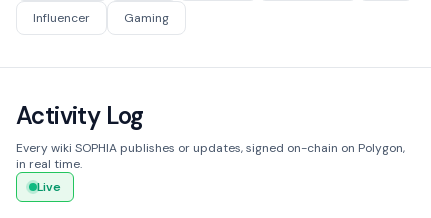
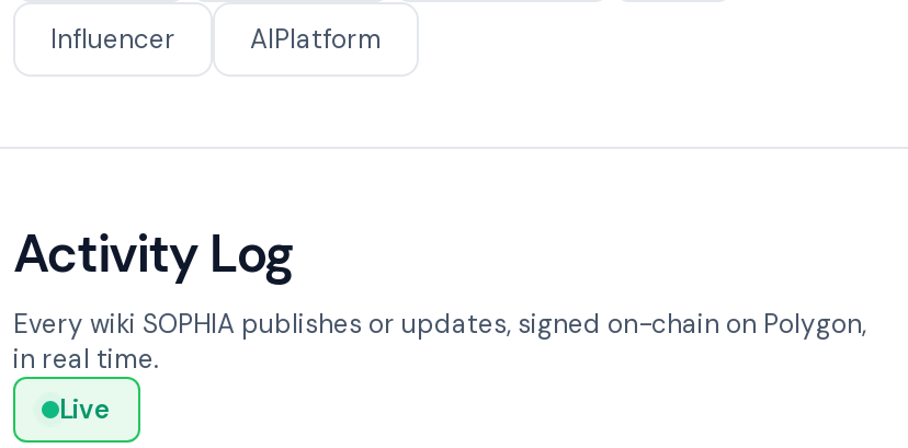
[124,10,169,26] Gaming -> [250,22,382,57] AIPlatform

